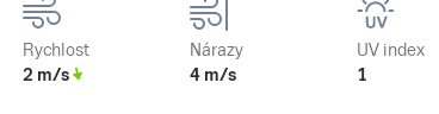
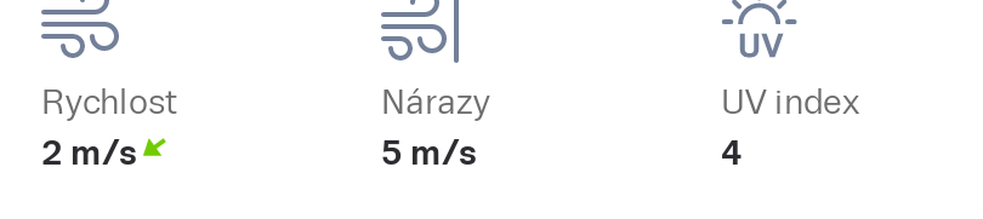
[190,65,236,84] 4 m/s -> [381,133,476,172] 5 m/s
[357,65,367,84] 1 -> [721,133,743,172] 4

